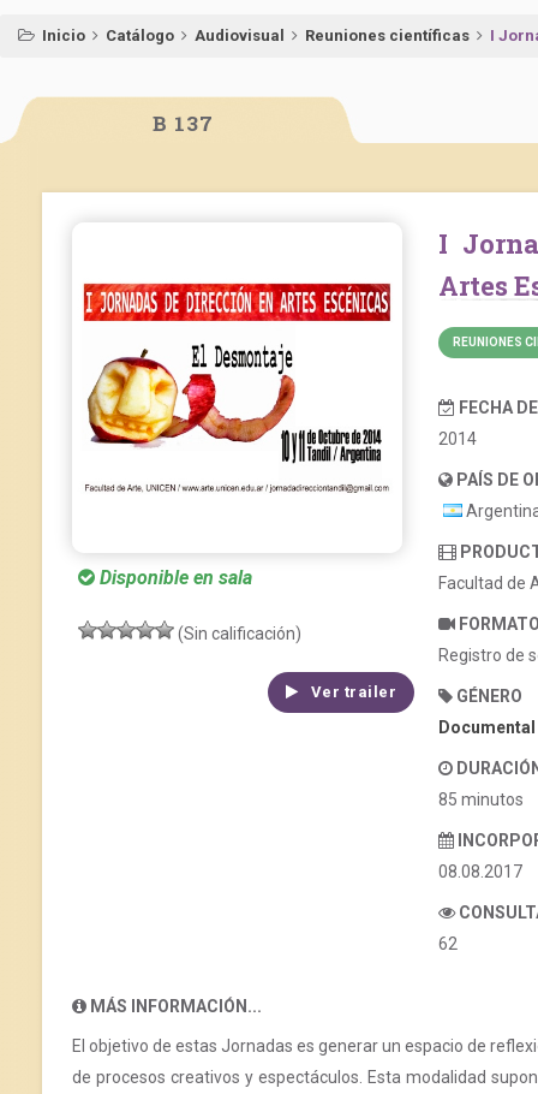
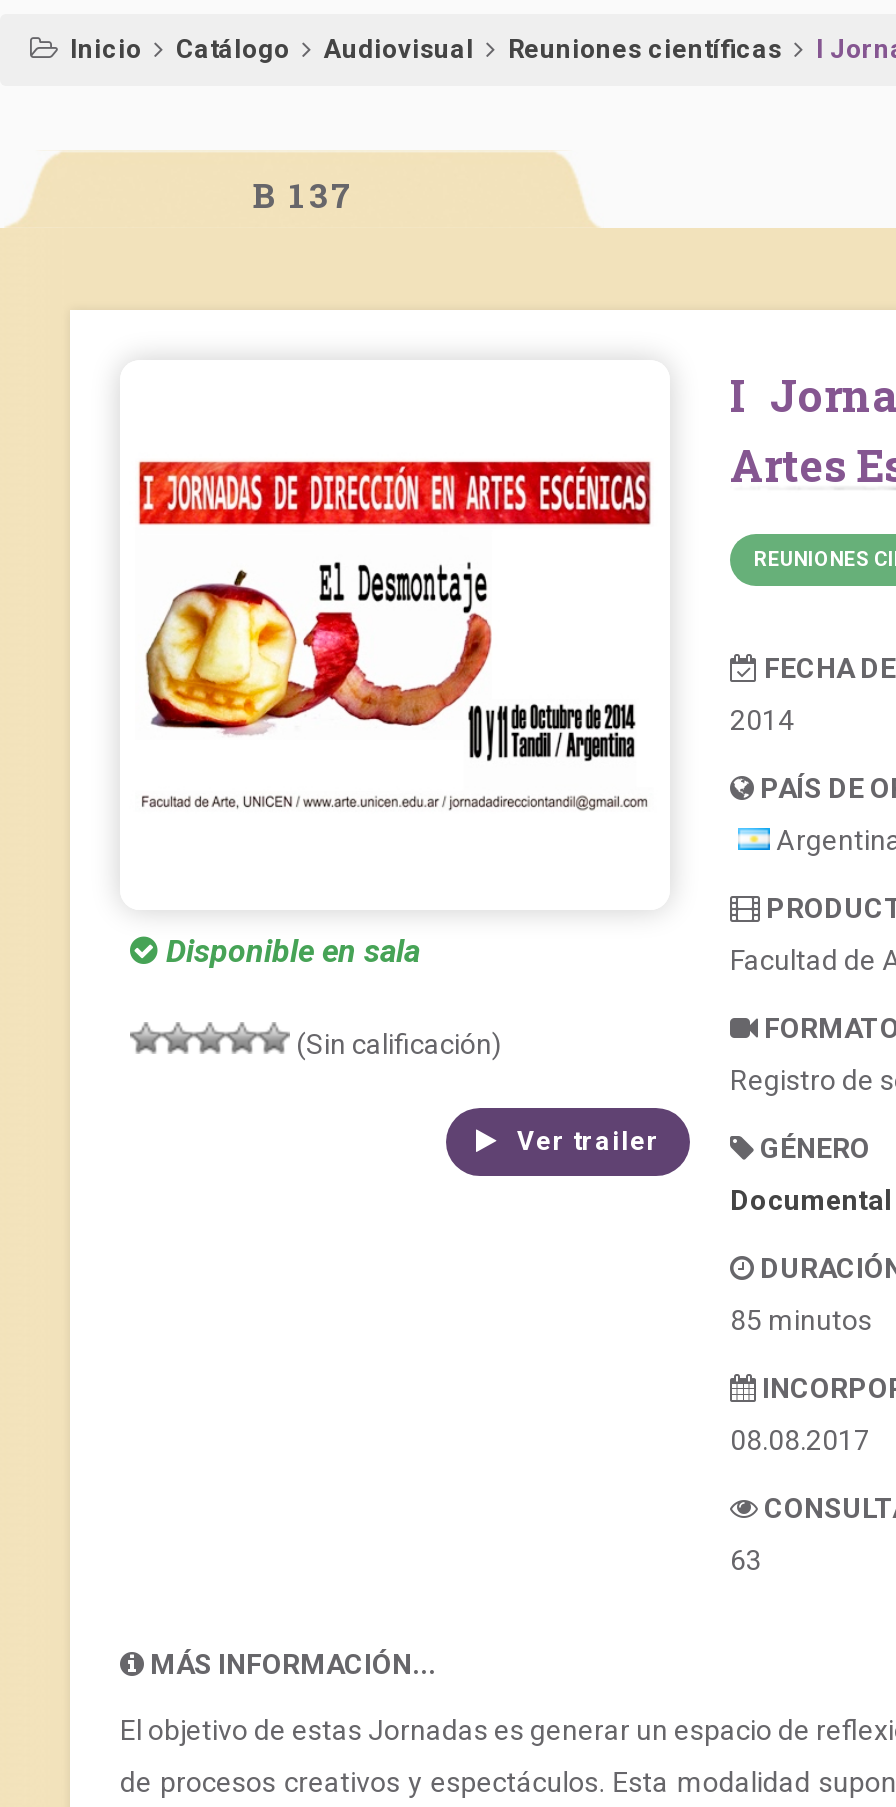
[438,934,458,953] 62 -> [730,1544,762,1576] 63

